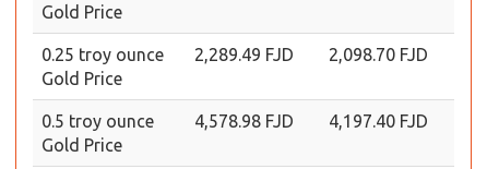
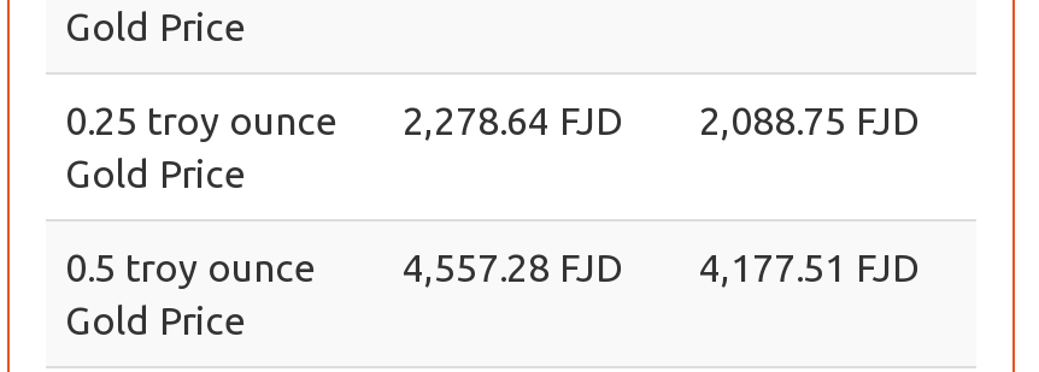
[194,45,294,64] 2,289.49 FJD -> [403,99,622,142] 2,278.64 FJD
[329,45,428,64] 2,098.70 FJD -> [699,99,918,142] 2,088.75 FJD
[194,111,294,131] 4,578.98 FJD -> [403,246,622,289] 4,557.28 FJD
[329,111,428,131] 4,197.40 FJD -> [699,246,918,289] 4,177.51 FJD

